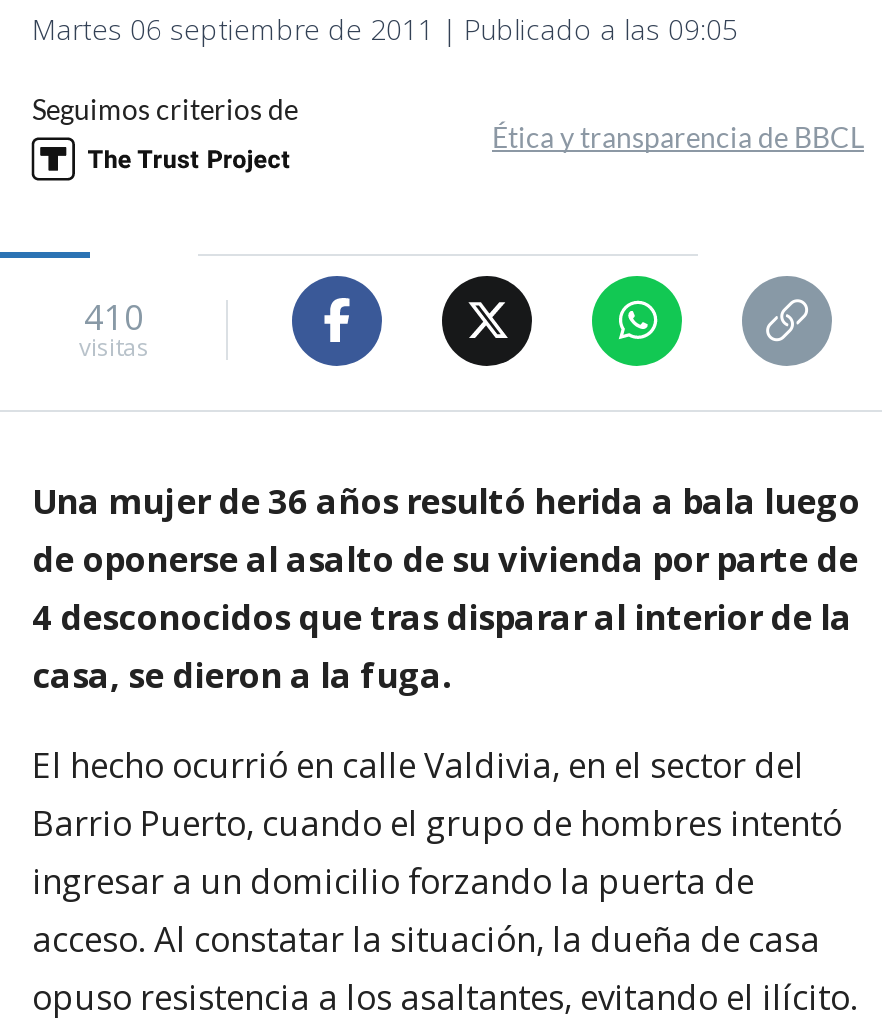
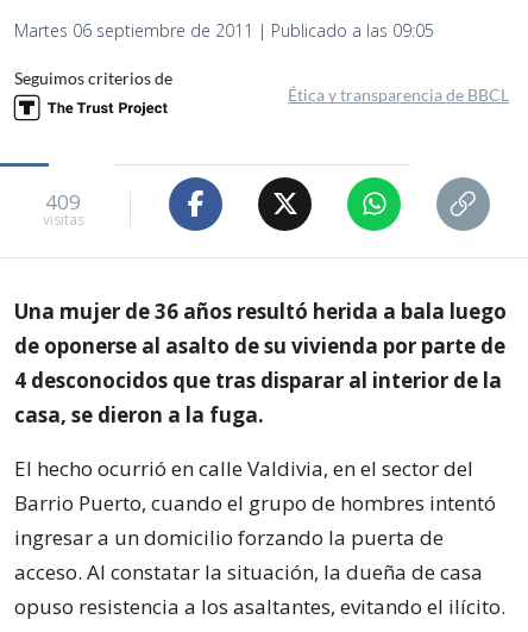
[84,295,144,341] 410 -> [45,188,81,216] 409

